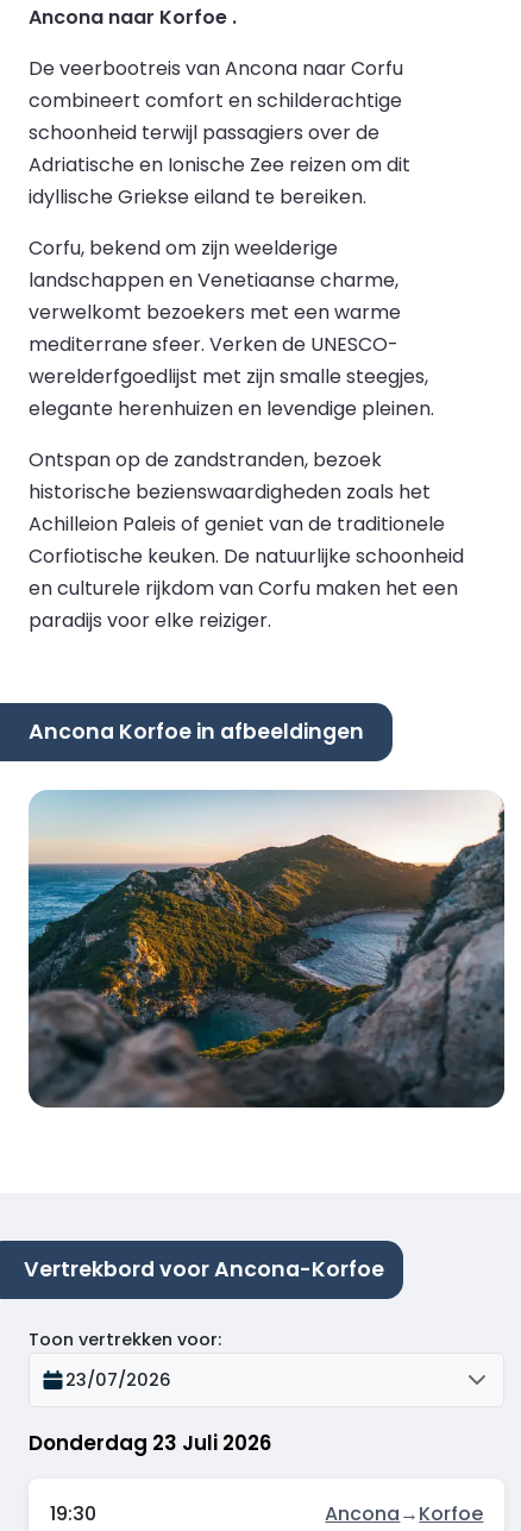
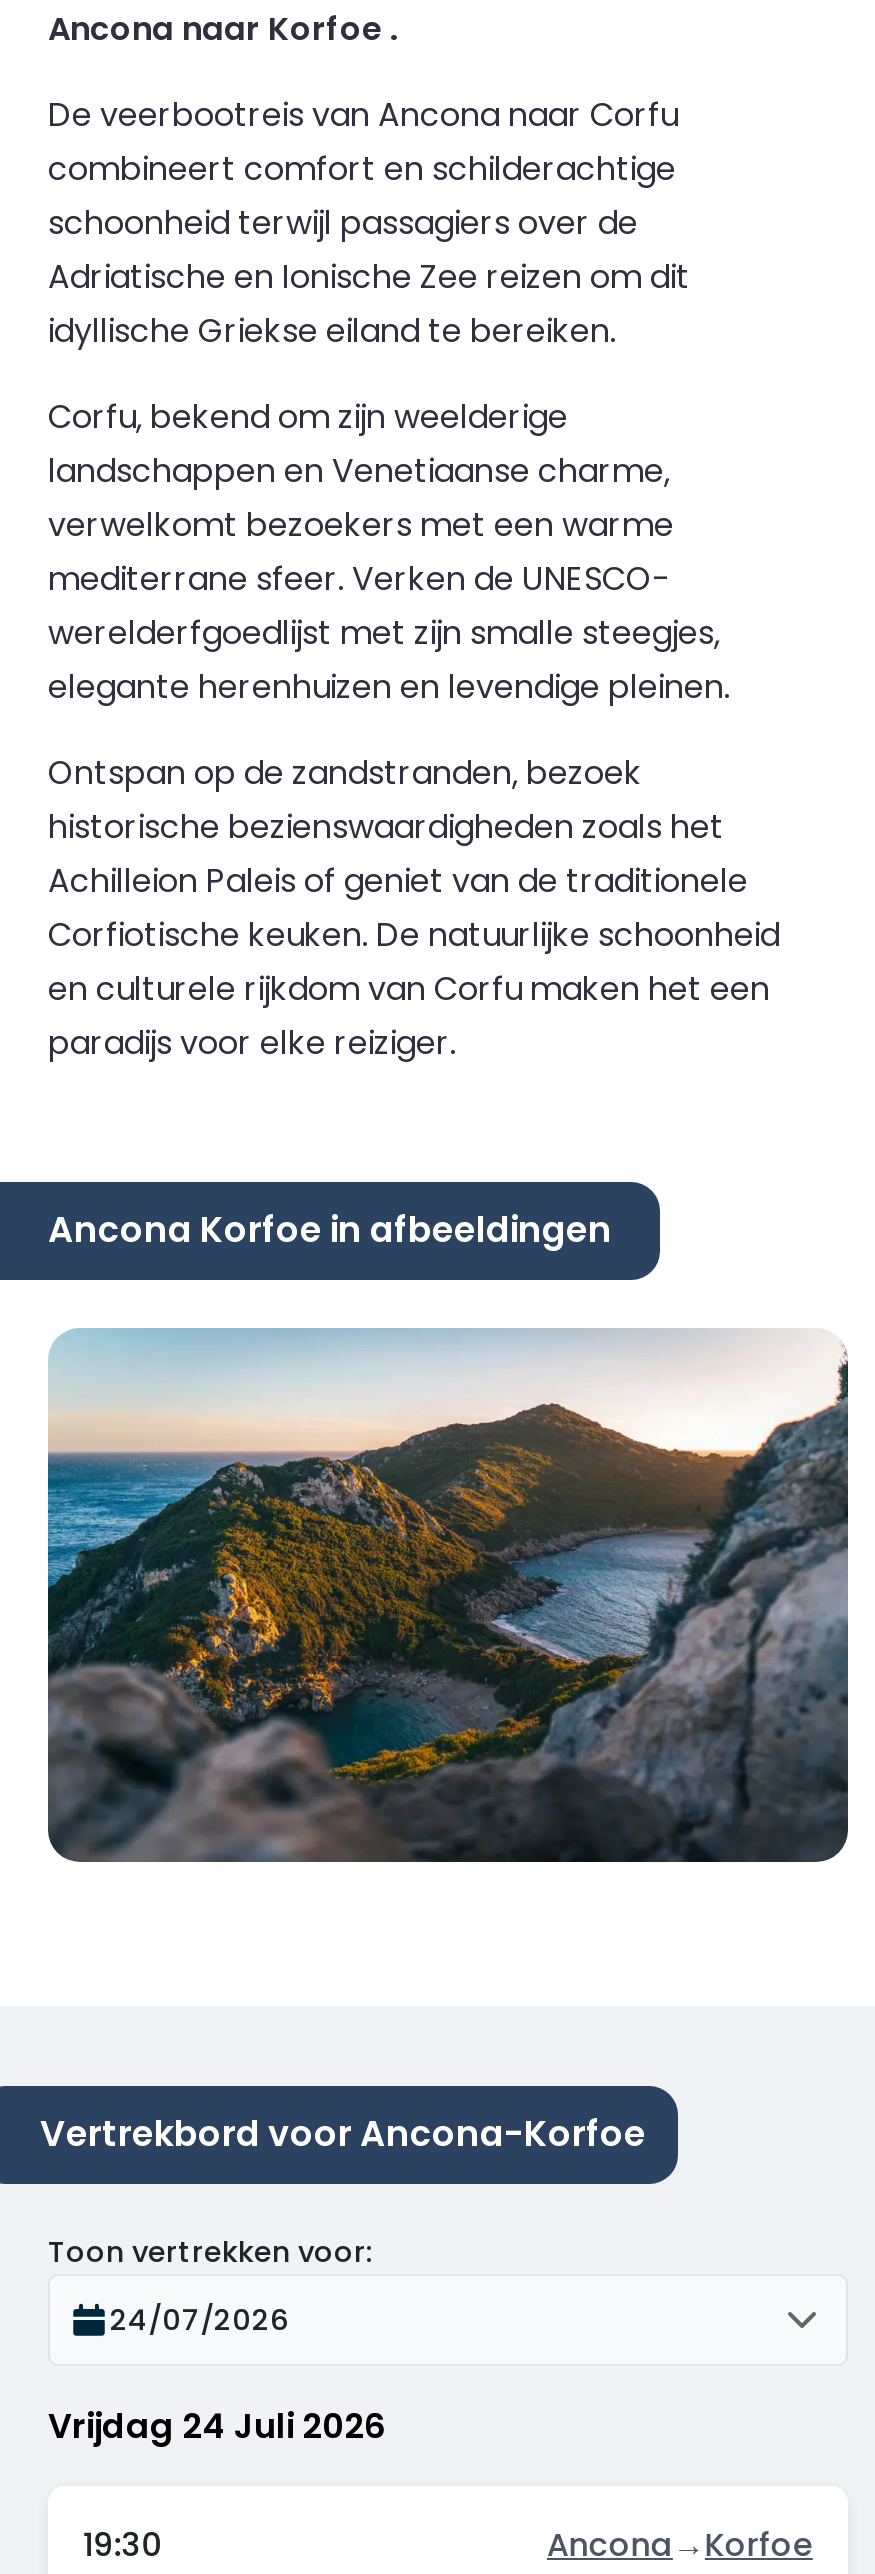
[65,1368,171,1392] 23/07/2026 -> [110,2301,290,2341] 24/07/2026
[29,1429,271,1458] Donderdag 23 Juli 2026 -> [48,2403,384,2451] Vrijdag 24 Juli 2026

